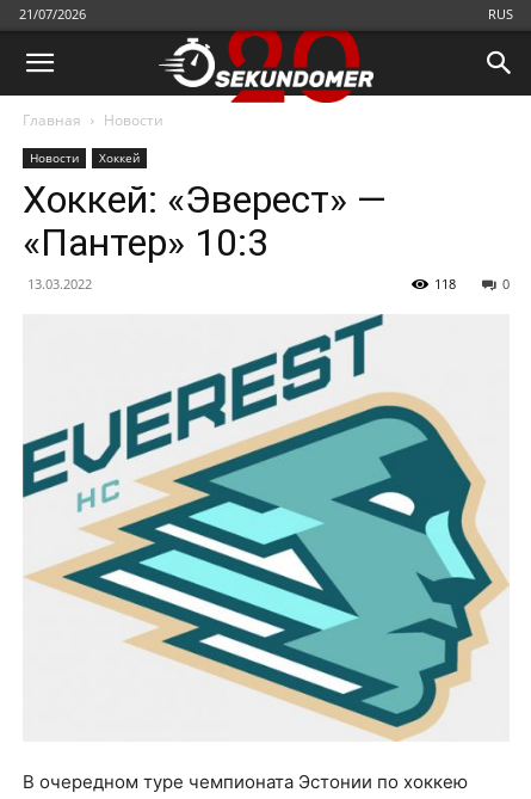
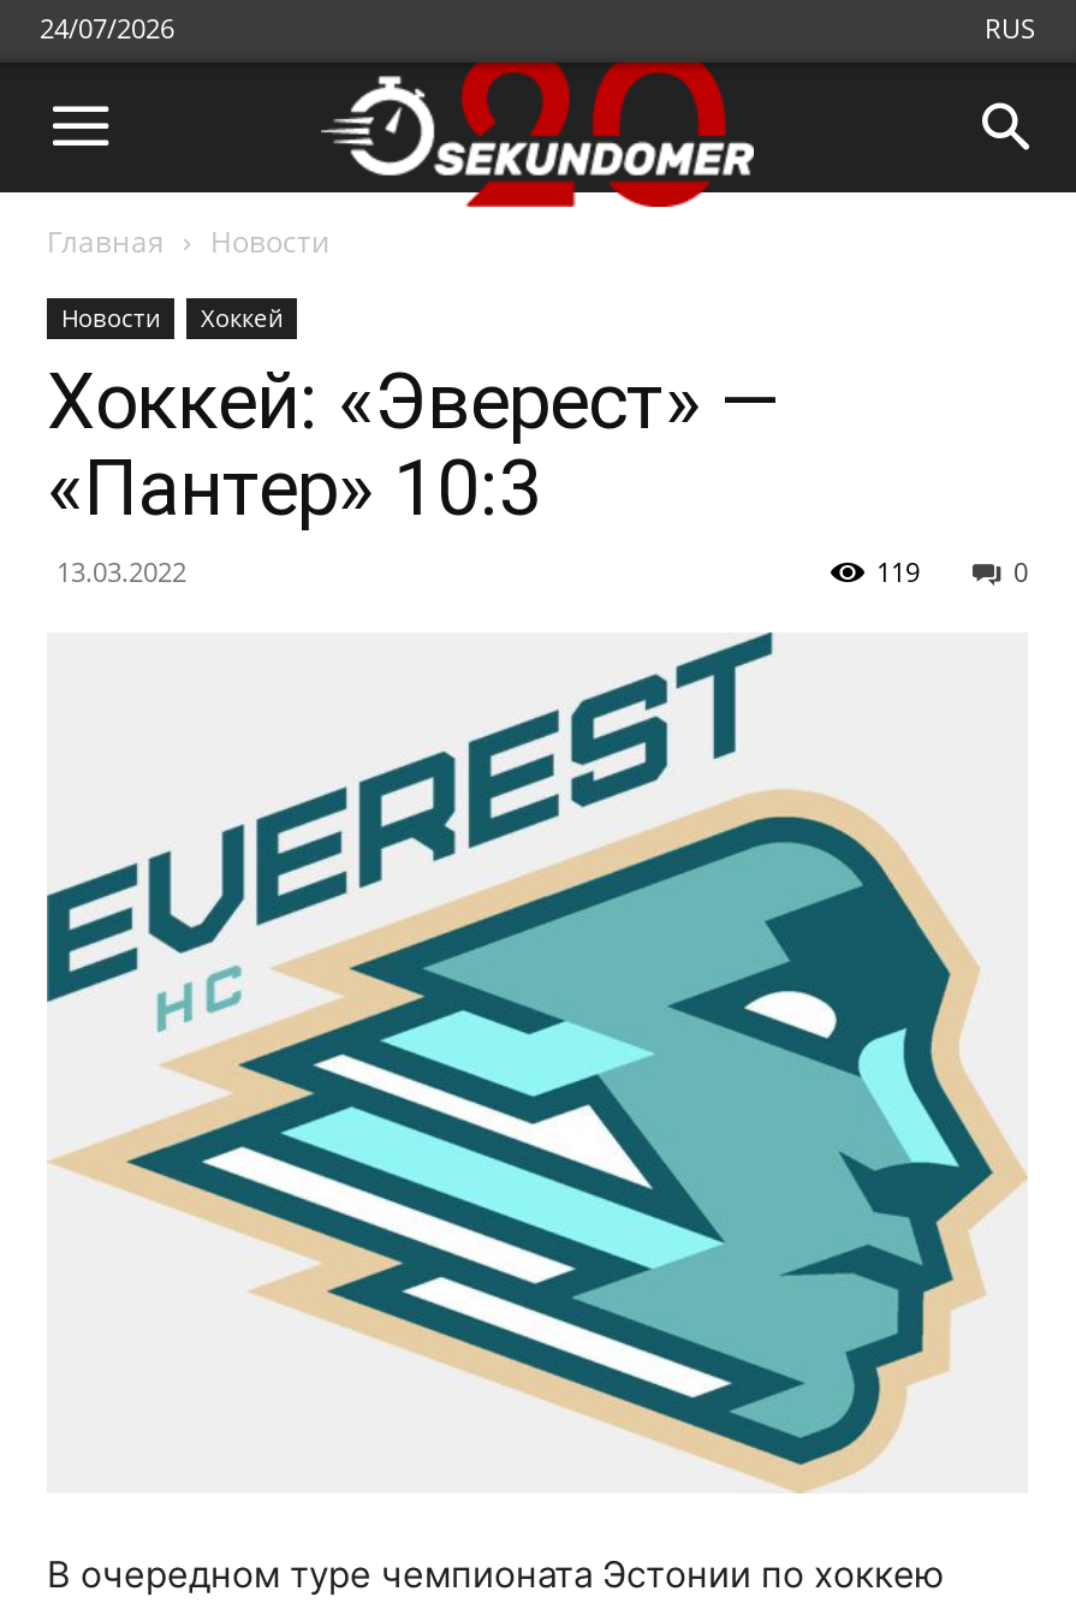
[19,5,86,23] 21/07/2026 -> [40,10,174,46] 24/07/2026
[434,275,456,293] 118 -> [876,553,920,589] 119

